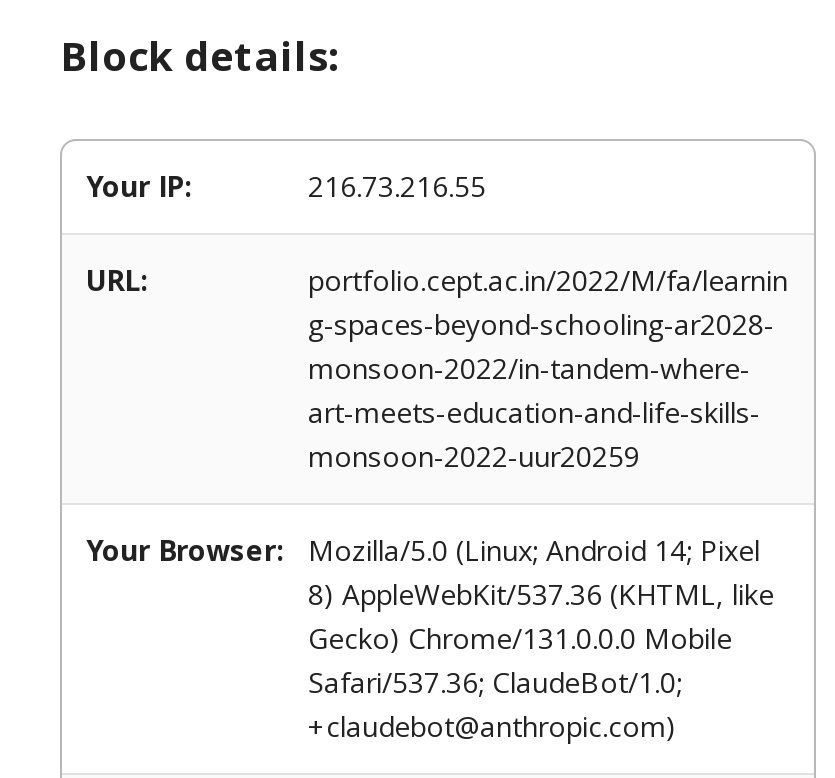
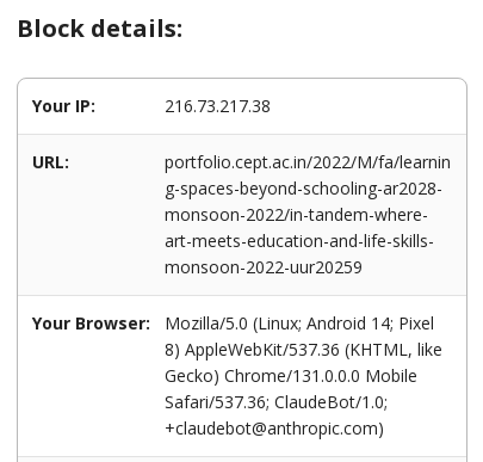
[308,167,486,205] 216.73.216.55 -> [165,94,271,117] 216.73.217.38

